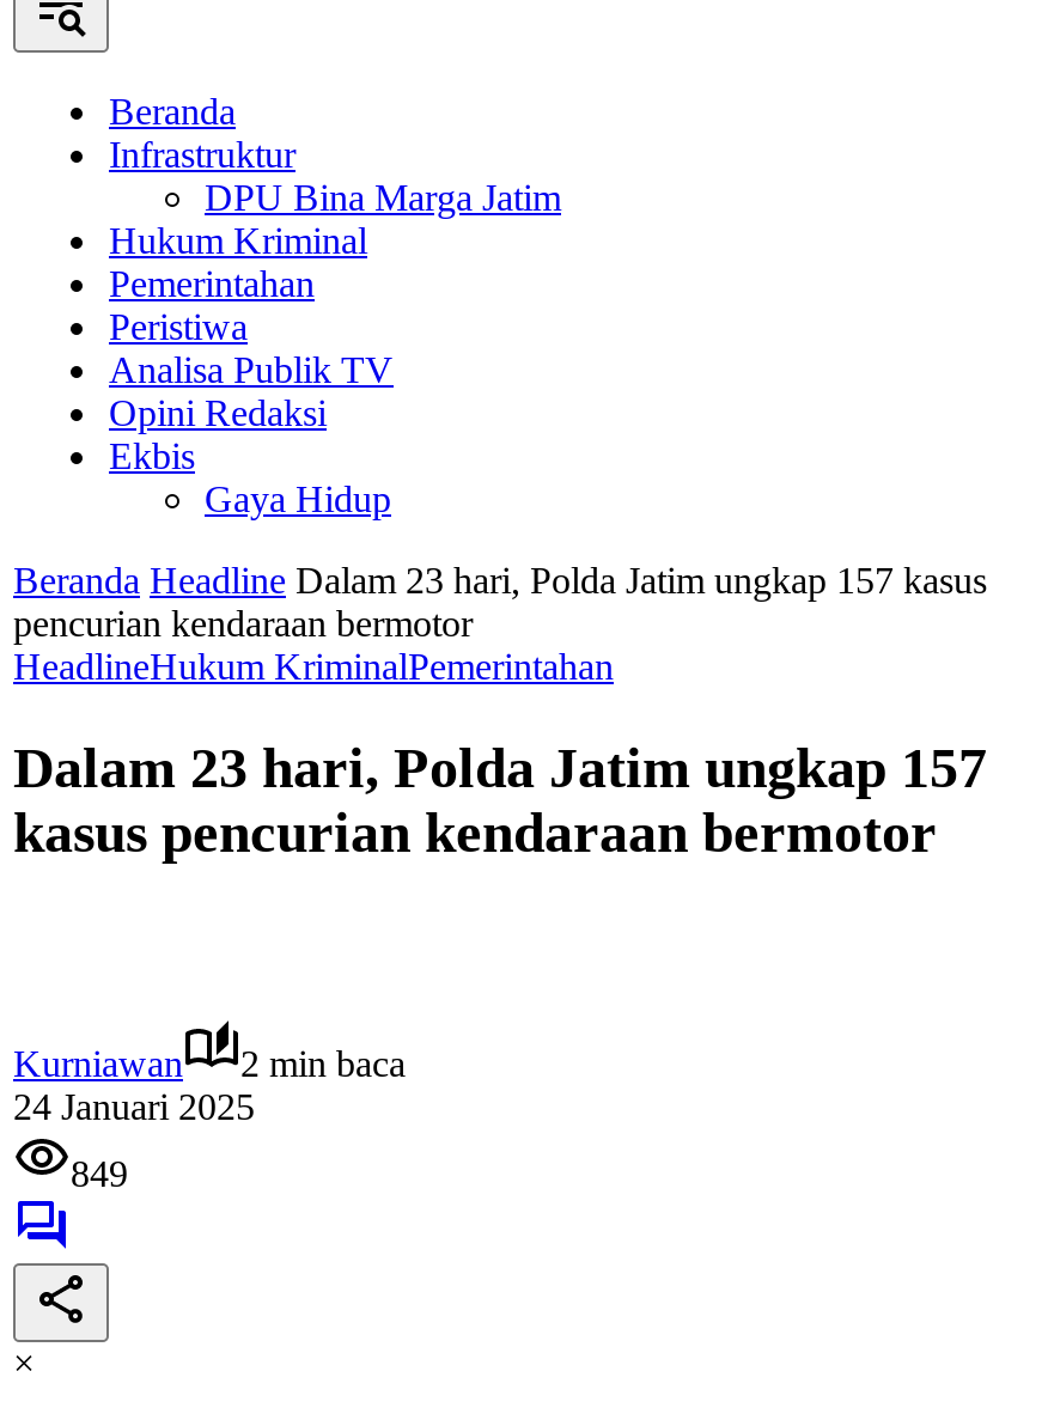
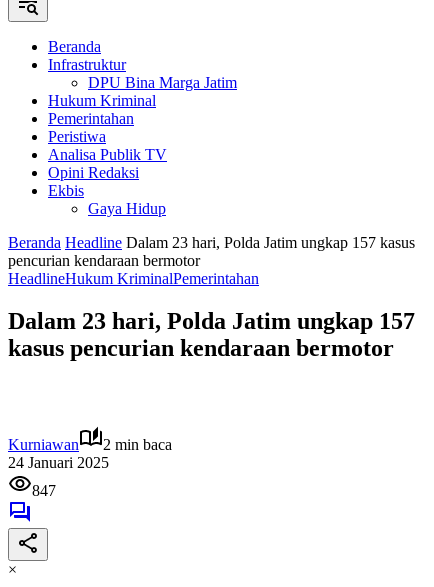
[71,1153,128,1193] 849 -> [32,482,56,499] 847

